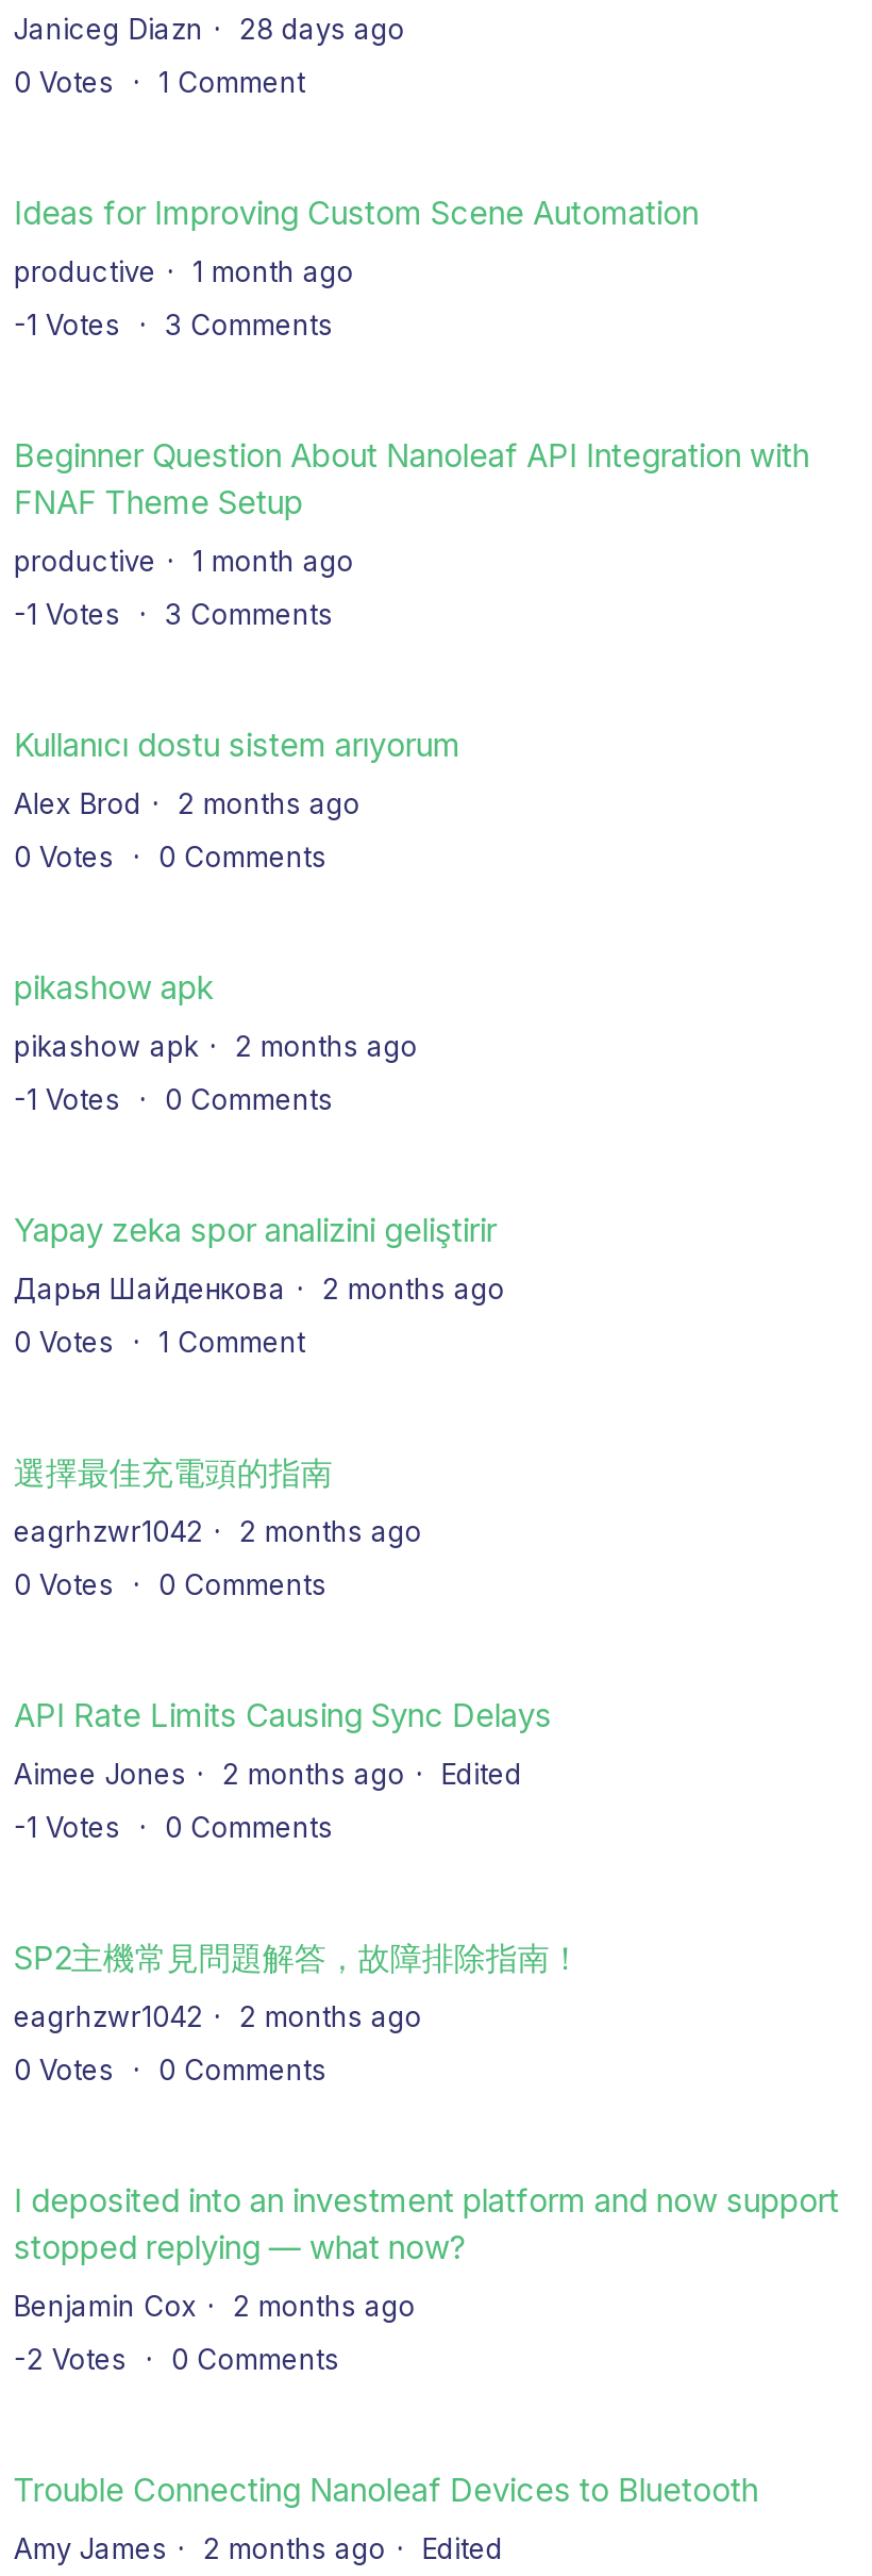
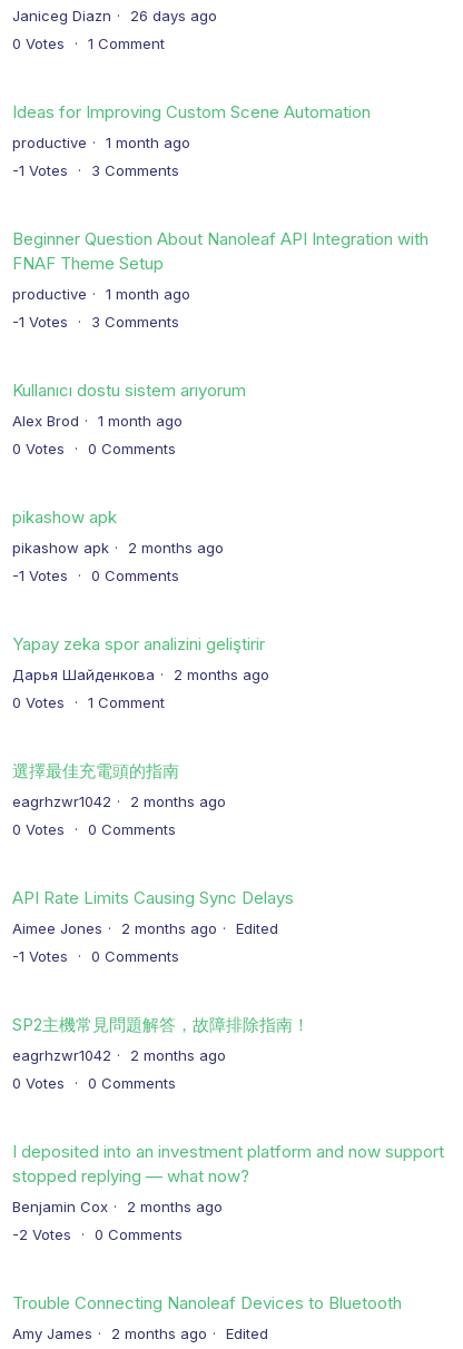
[14,12,405,46] Janiceg Diazn 28 days ago -> [13,7,217,24] Janiceg Diazn 26 days ago
[14,786,360,820] Alex Brod 2 months ago -> [13,412,183,430] Alex Brod 1 month ago

